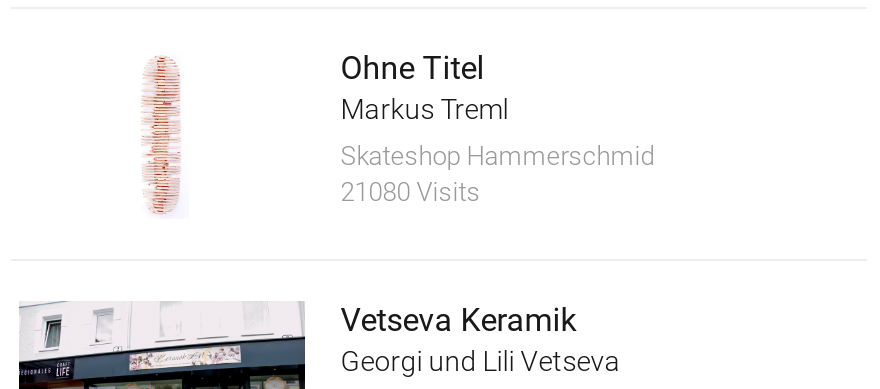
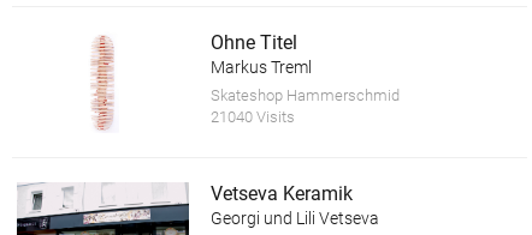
[341,177,481,207] 21080 Visits -> [210,108,295,126] 21040 Visits

